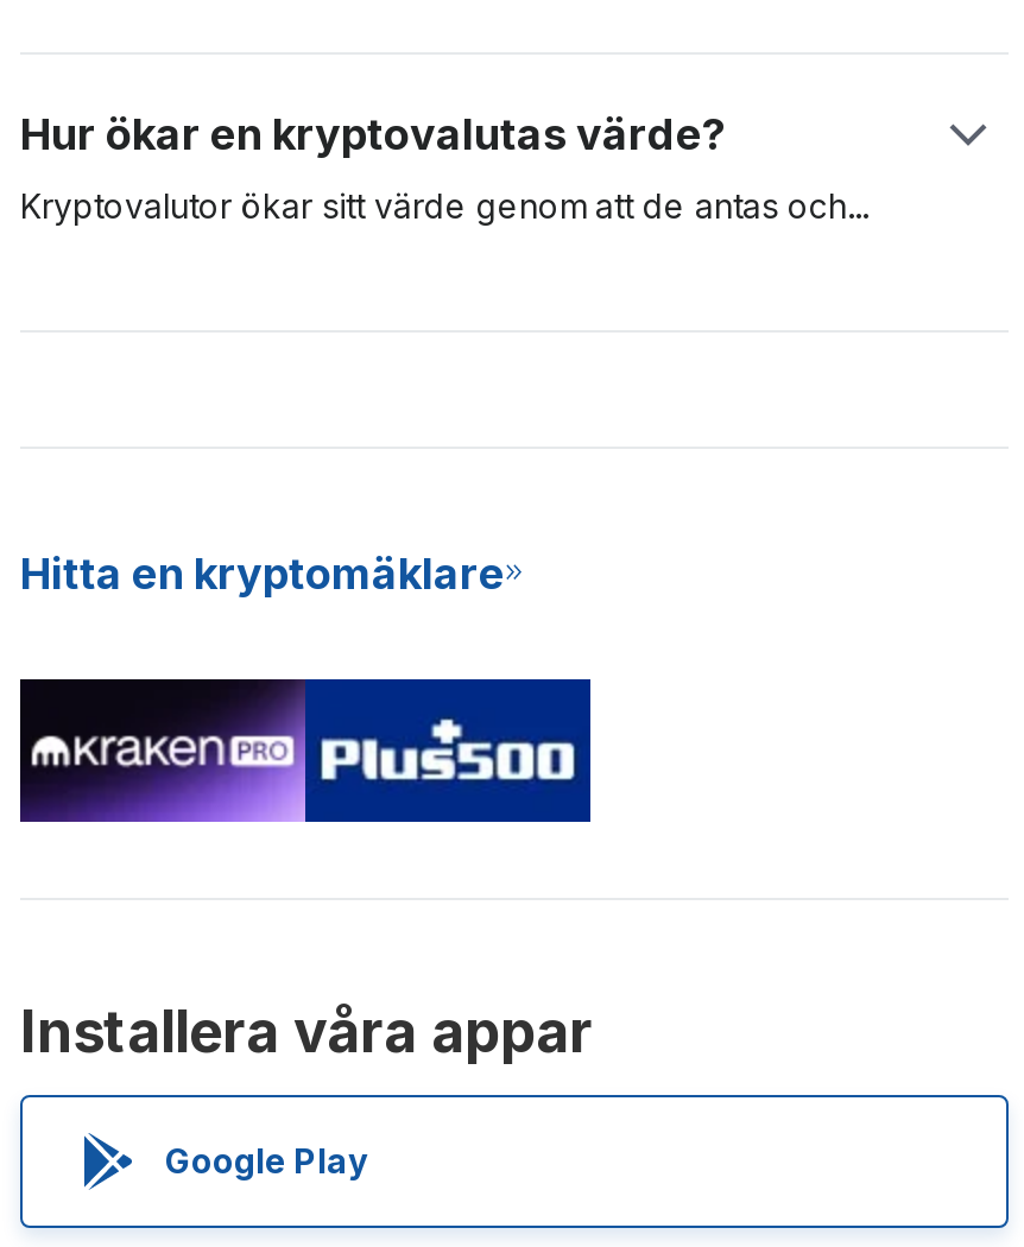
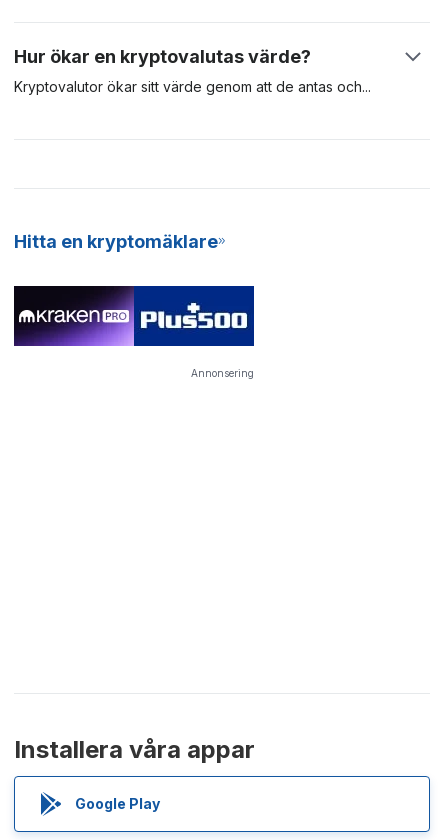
none -> [190,367,253,379] Annonsering

